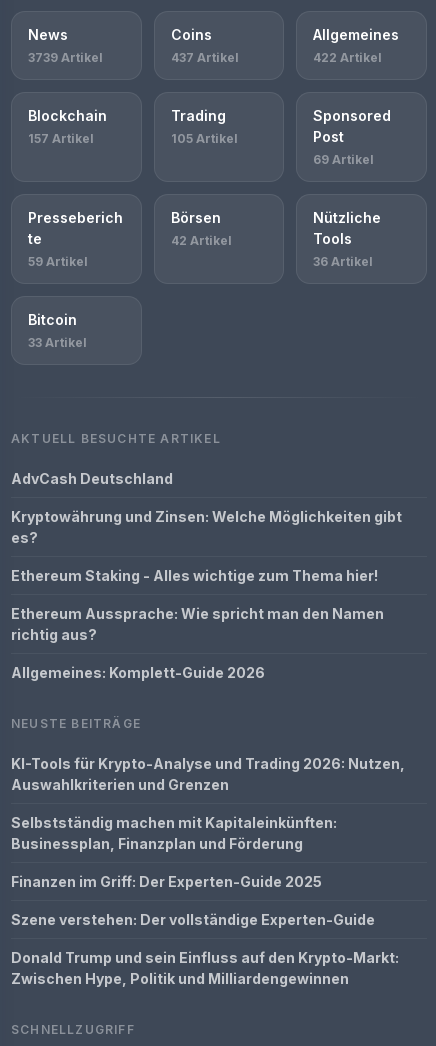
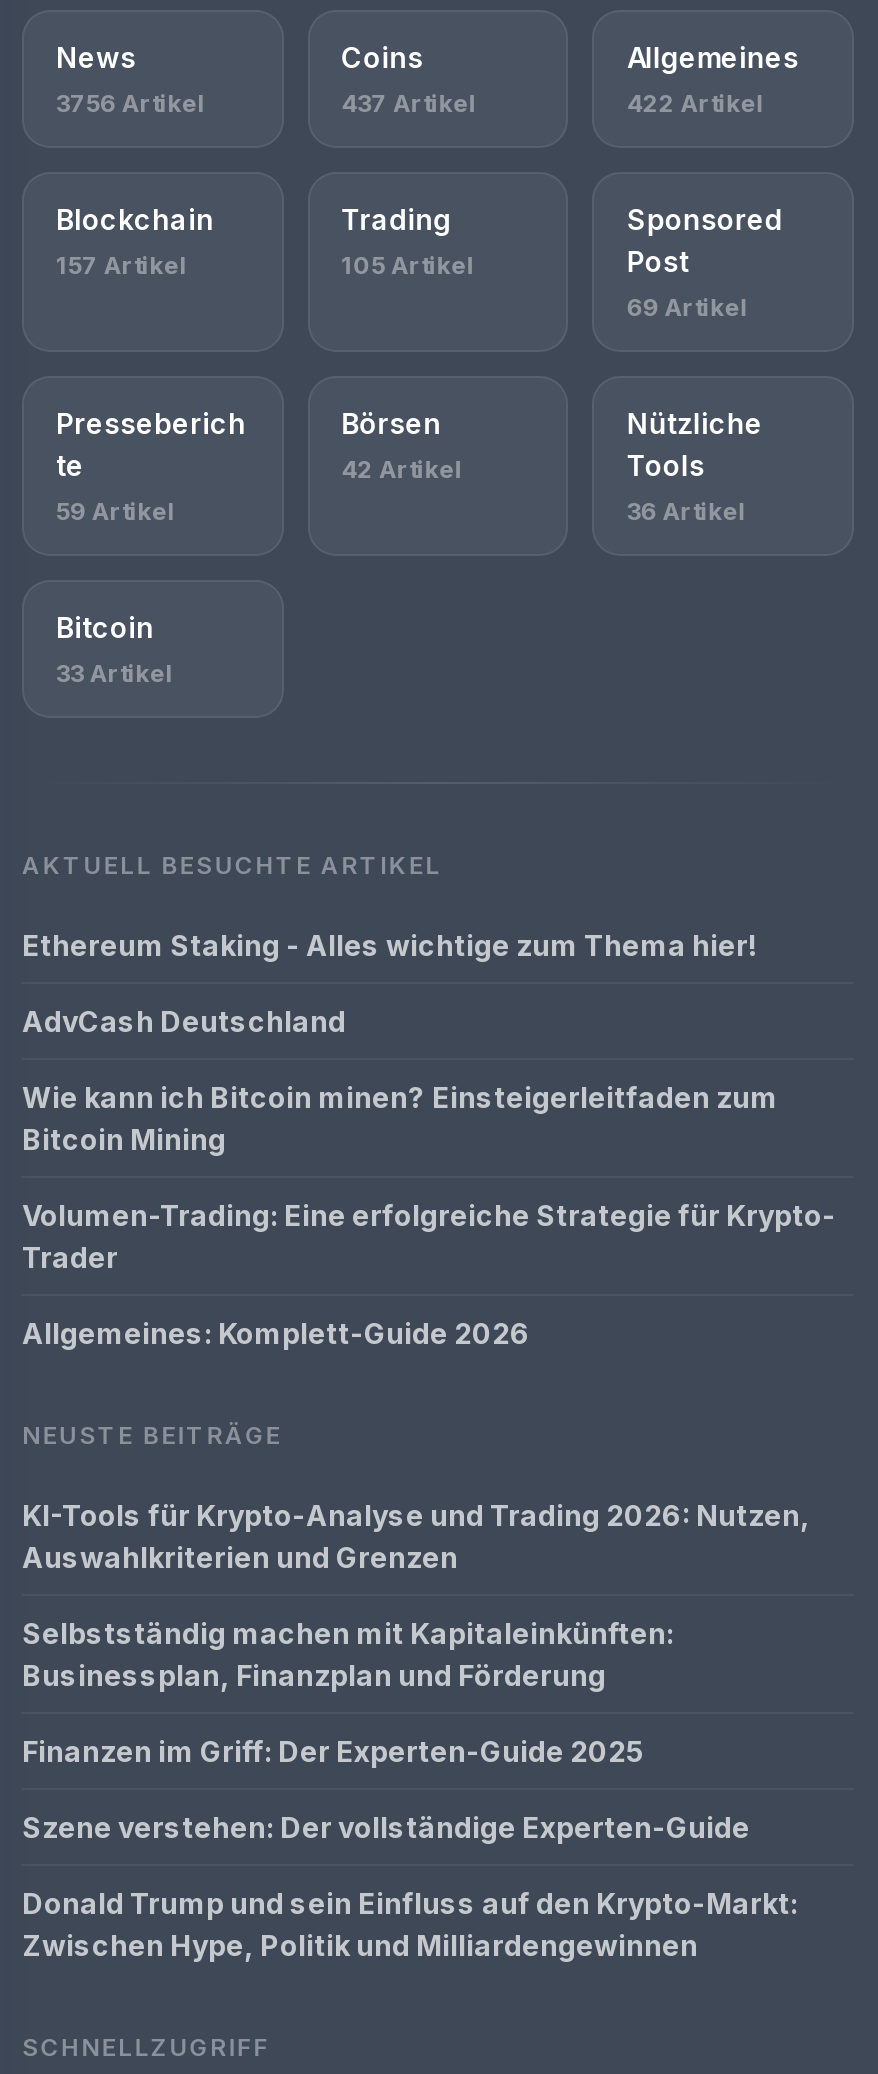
[28,50,103,65] 3739 Artikel -> [56,88,206,118] 3756 Artikel
moved [11,470,173,487] -> [22,1004,346,1038]: AdvCash Deutschland
[11,508,402,643] Kryptowährung und Zinsen: Welche Möglichkeiten gibt | es? | Ethereum Aussprache: Wie spricht man den Namen | richtig aus? -> [22,1080,836,1274] Wie kann ich Bitcoin minen? Einsteigerleitfaden zum | Bitcoin Mining | Volumen-Trading: Eine erfolgreiche Strategie für Krypto- | Trader
moved [11,567,378,584] -> [22,928,756,962]: Ethereum Staking - Alles wichtige zum Thema hier!

